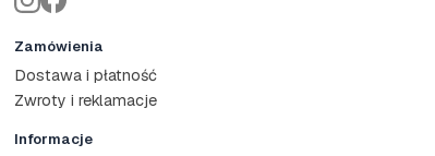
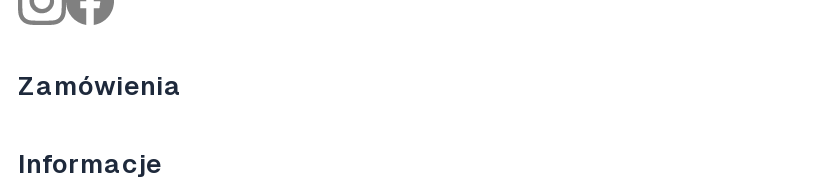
[14,66,157,111] Dostawa i płatność | Zwroty i reklamacje -> none

